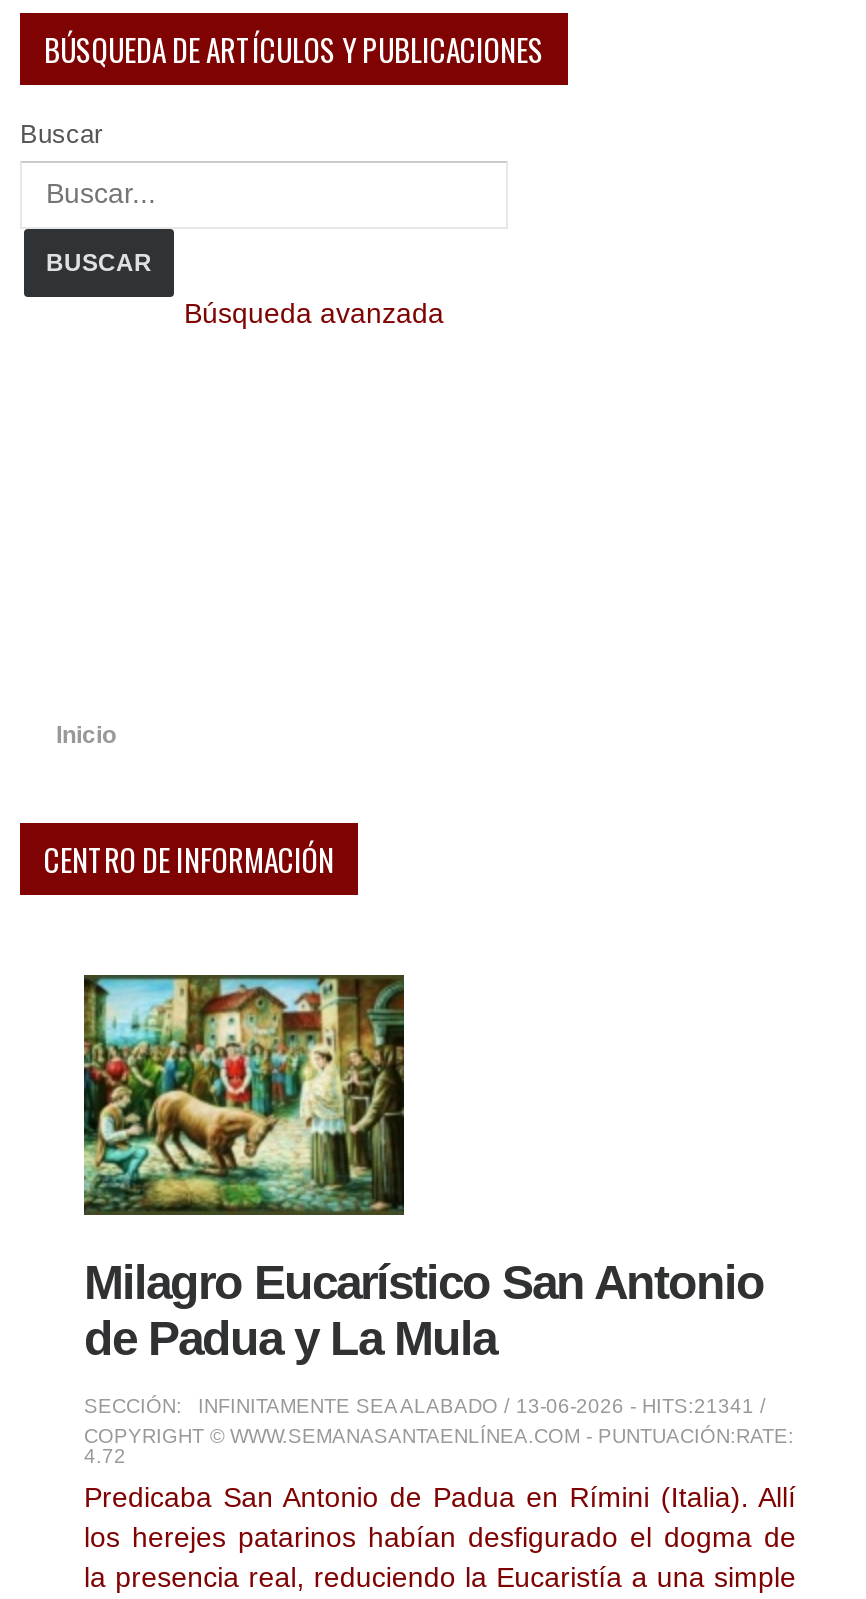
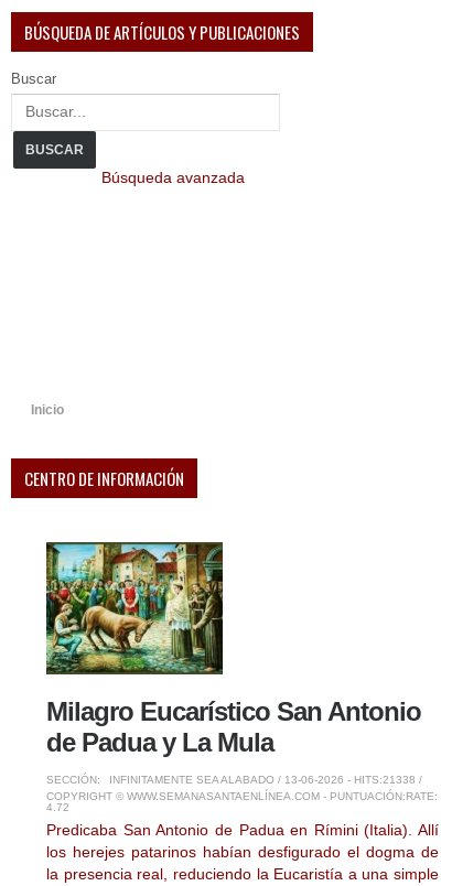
[198,1394,766,1416] INFINITAMENTE SEA ALABADO / 13-06-2026 - HITS:21341 / -> [109,773,422,785] INFINITAMENTE SEA ALABADO / 13-06-2026 - HITS:21338 /

